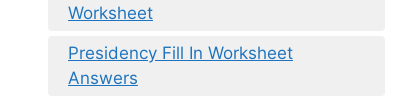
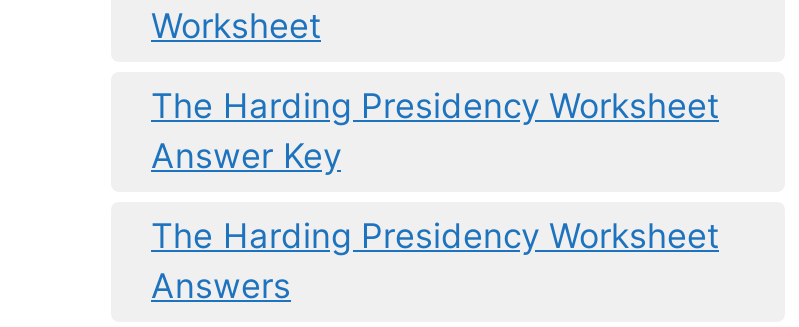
[68,43,293,63] Presidency Fill In Worksheet -> [151,86,719,256] The Harding Presidency Worksheet | Answer Key | The Harding Presidency Worksheet

